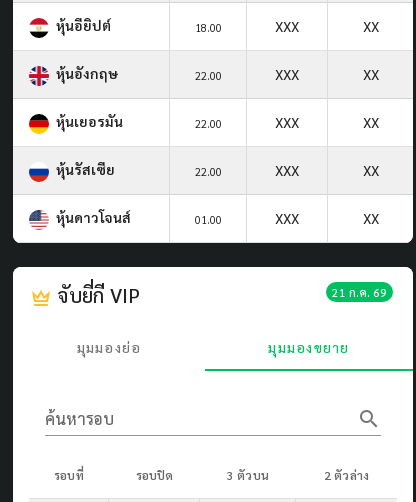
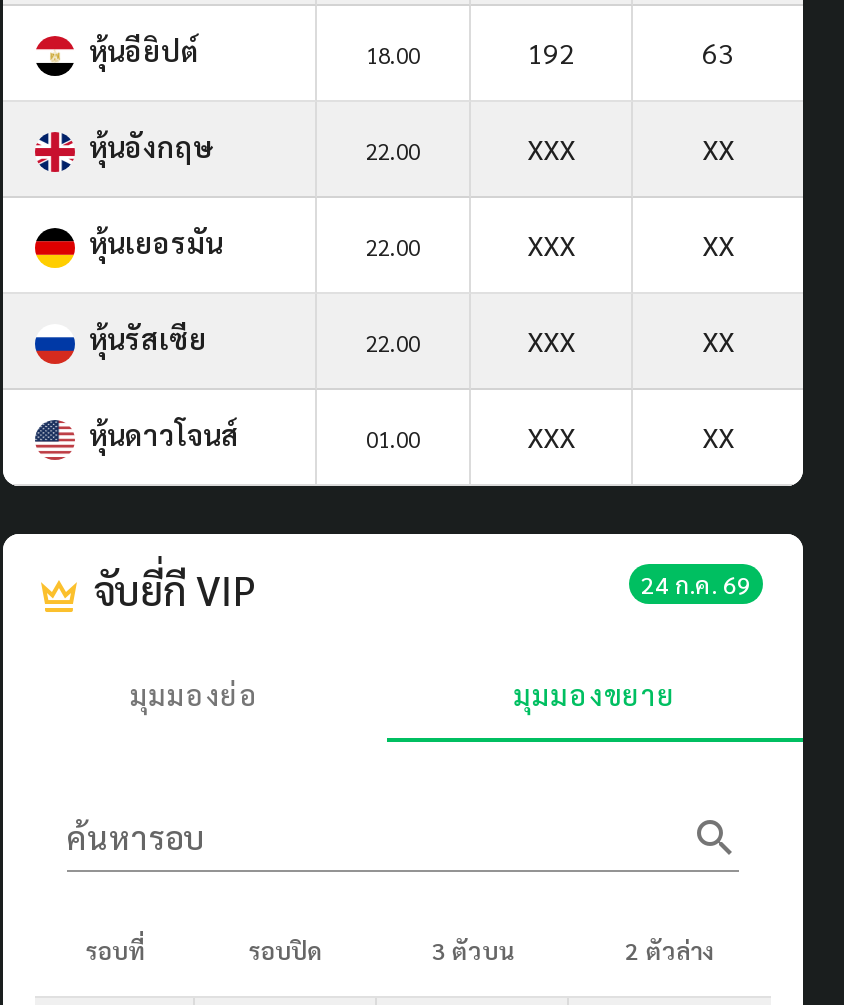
[275,17,378,35] XXX | XX -> [527,34,734,70] 192 | 63
[332,284,387,300] 21 ก.ค. 69 -> [641,568,751,600] 24 ก.ค. 69

